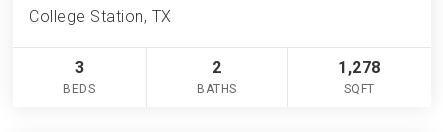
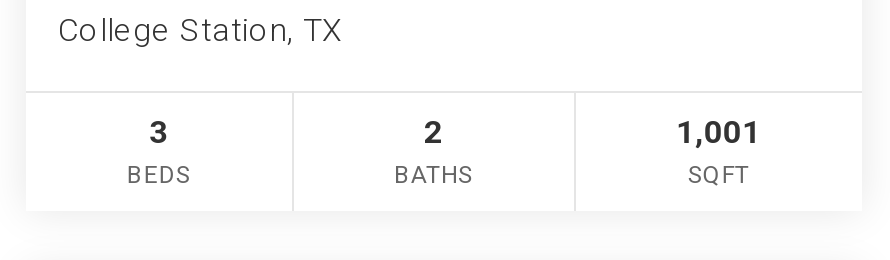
[338,58,381,77] 1,278 -> [676,113,761,151] 1,001

